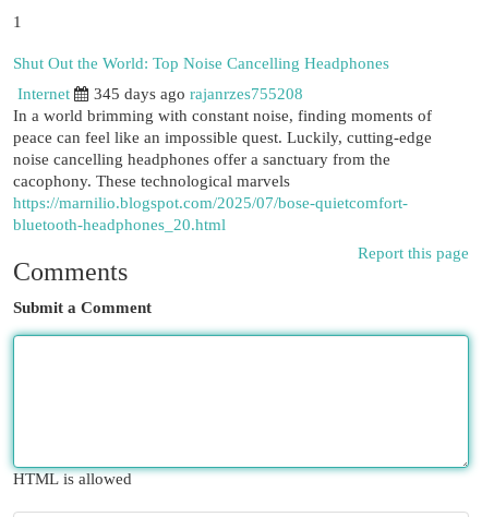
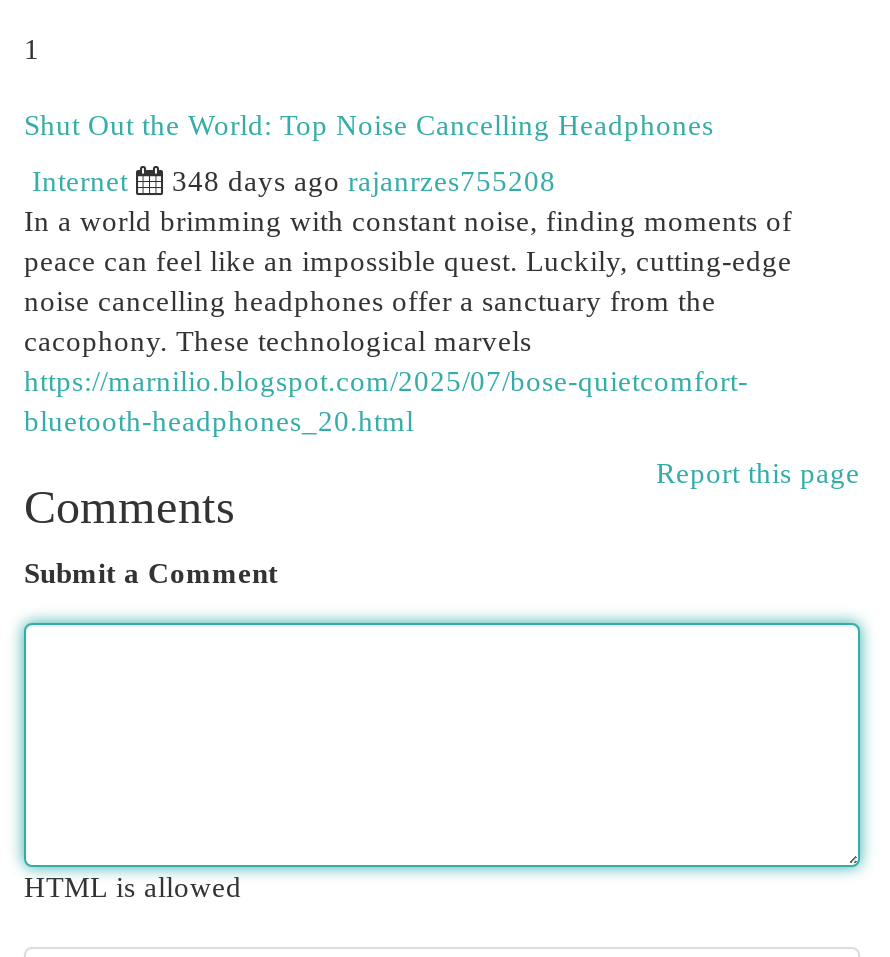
[94,85,303,103] 345 days ago rajanrzes755208 -> [172,165,556,197] 348 days ago rajanrzes755208

